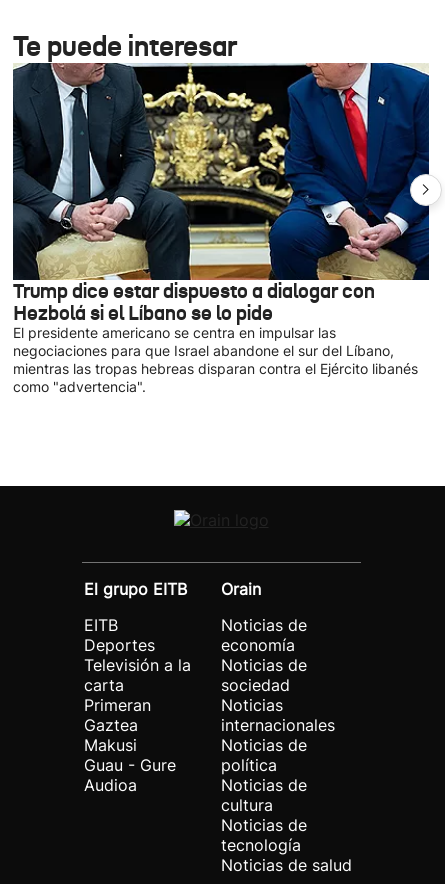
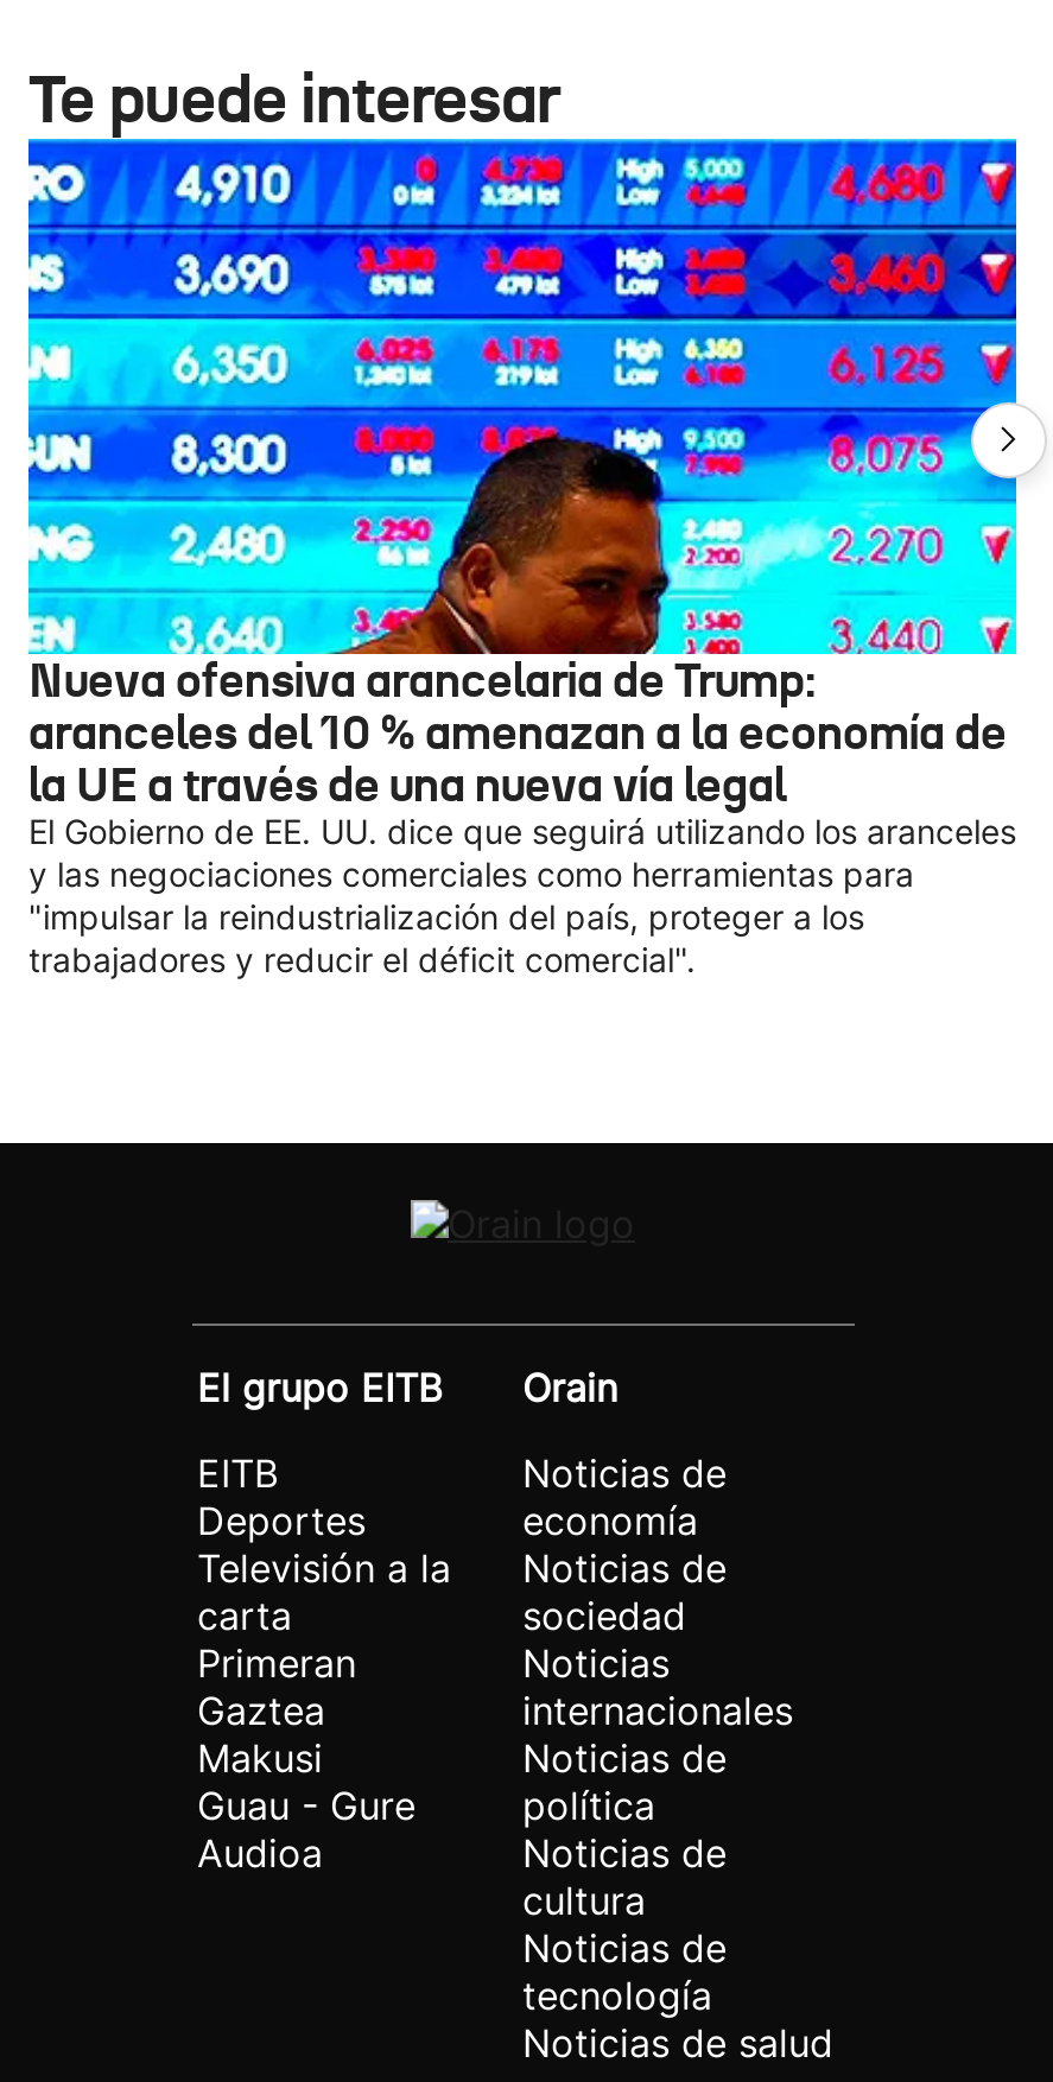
[12,62,430,395] [image] | Trump dice estar dispuesto a dialogar con | Hezbolá si el Líbano se lo pide | El presidente americano se centra en impulsar las | negociaciones para que Israel abandone el sur del Líbano, | mientras las tropas hebreas disparan contra el Ejército libanés | como "advertencia". -> [26,137,1019,979] [image] | Nueva ofensiva arancelaria de Trump: | aranceles del 10 % amenazan a la economía de | la UE a través de una nueva vía legal | El Gobierno de EE. UU. dice que seguirá utilizando los aranceles | y las negociaciones comerciales como herramientas para | "impulsar la reindustrialización del país, proteger a los | trabajadores y reducir el déficit comercial".

